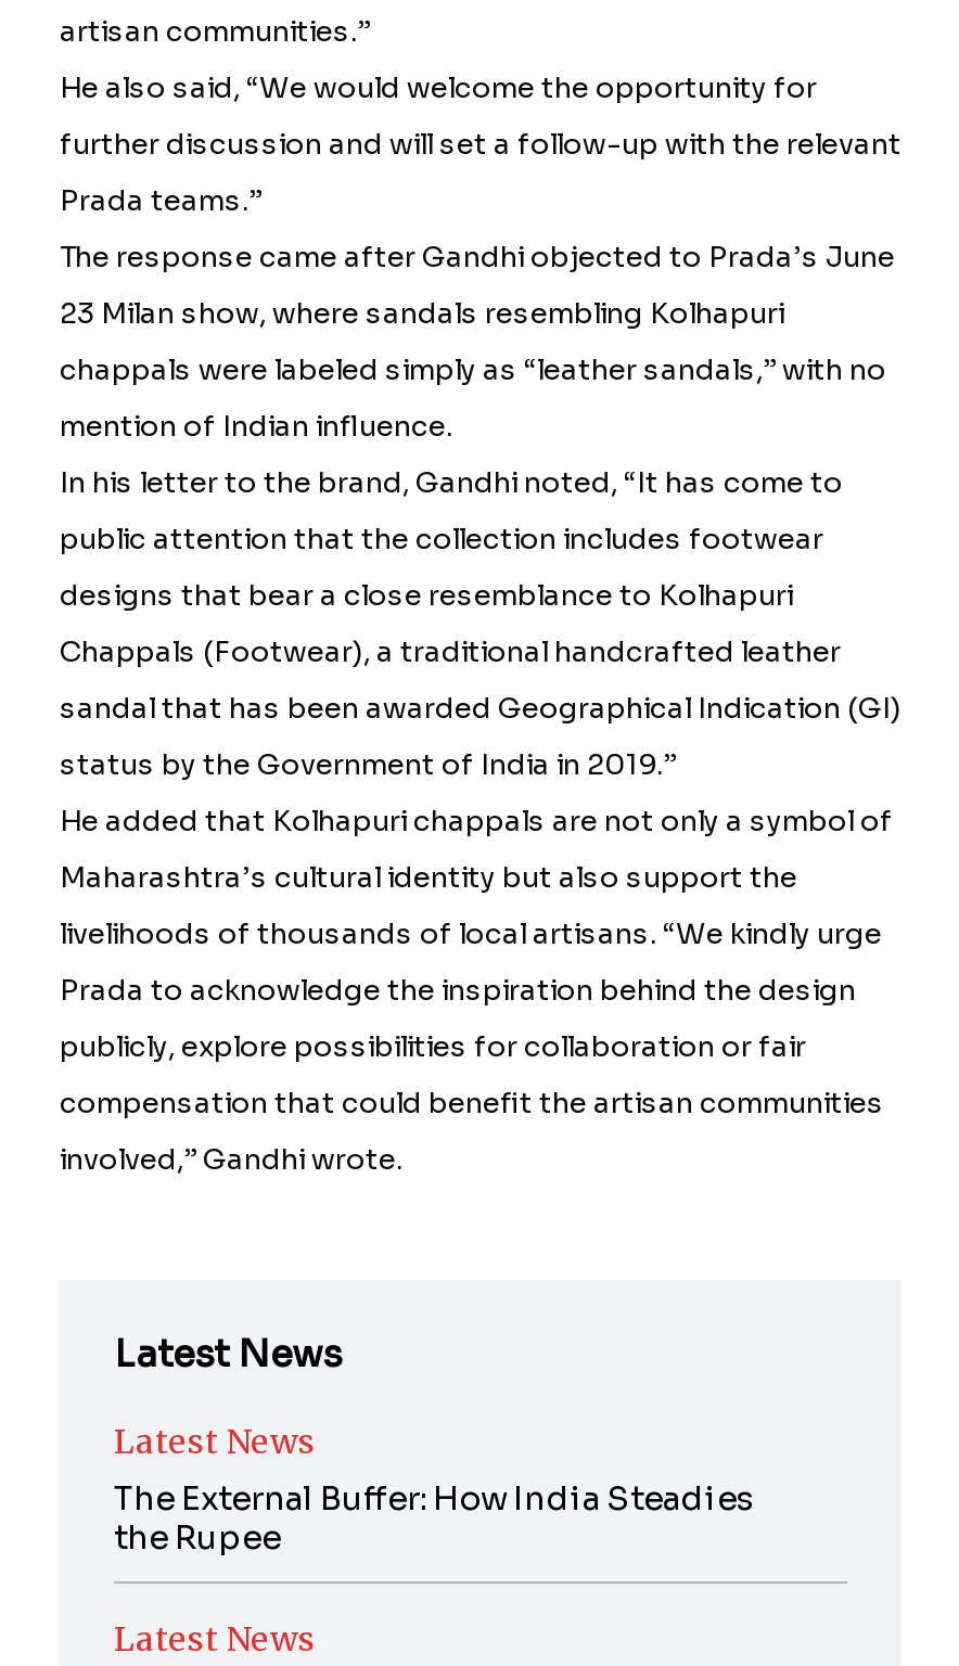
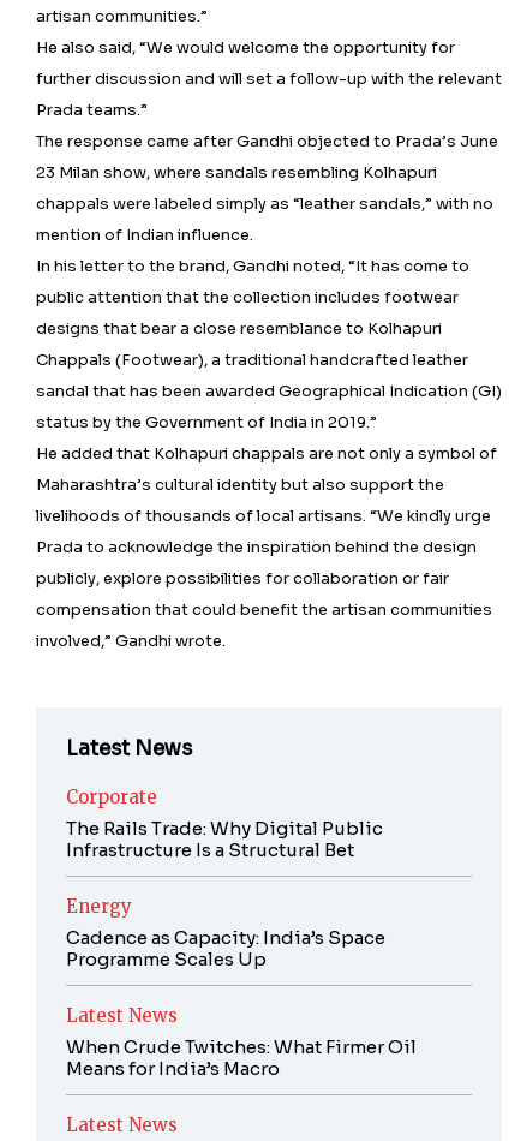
none -> [66,786,385,971] Corporate | The Rails Trade: Why Digital Public | Infrastructure Is a Structural Bet | Energy | Cadence as Capacity: India’s Space | Programme Scales Up
[114,1476,754,1556] The External Buffer: How India Steadies | the Rupee -> [66,1036,417,1080] When Crude Twitches: What Firmer Oil | Means for India’s Macro

